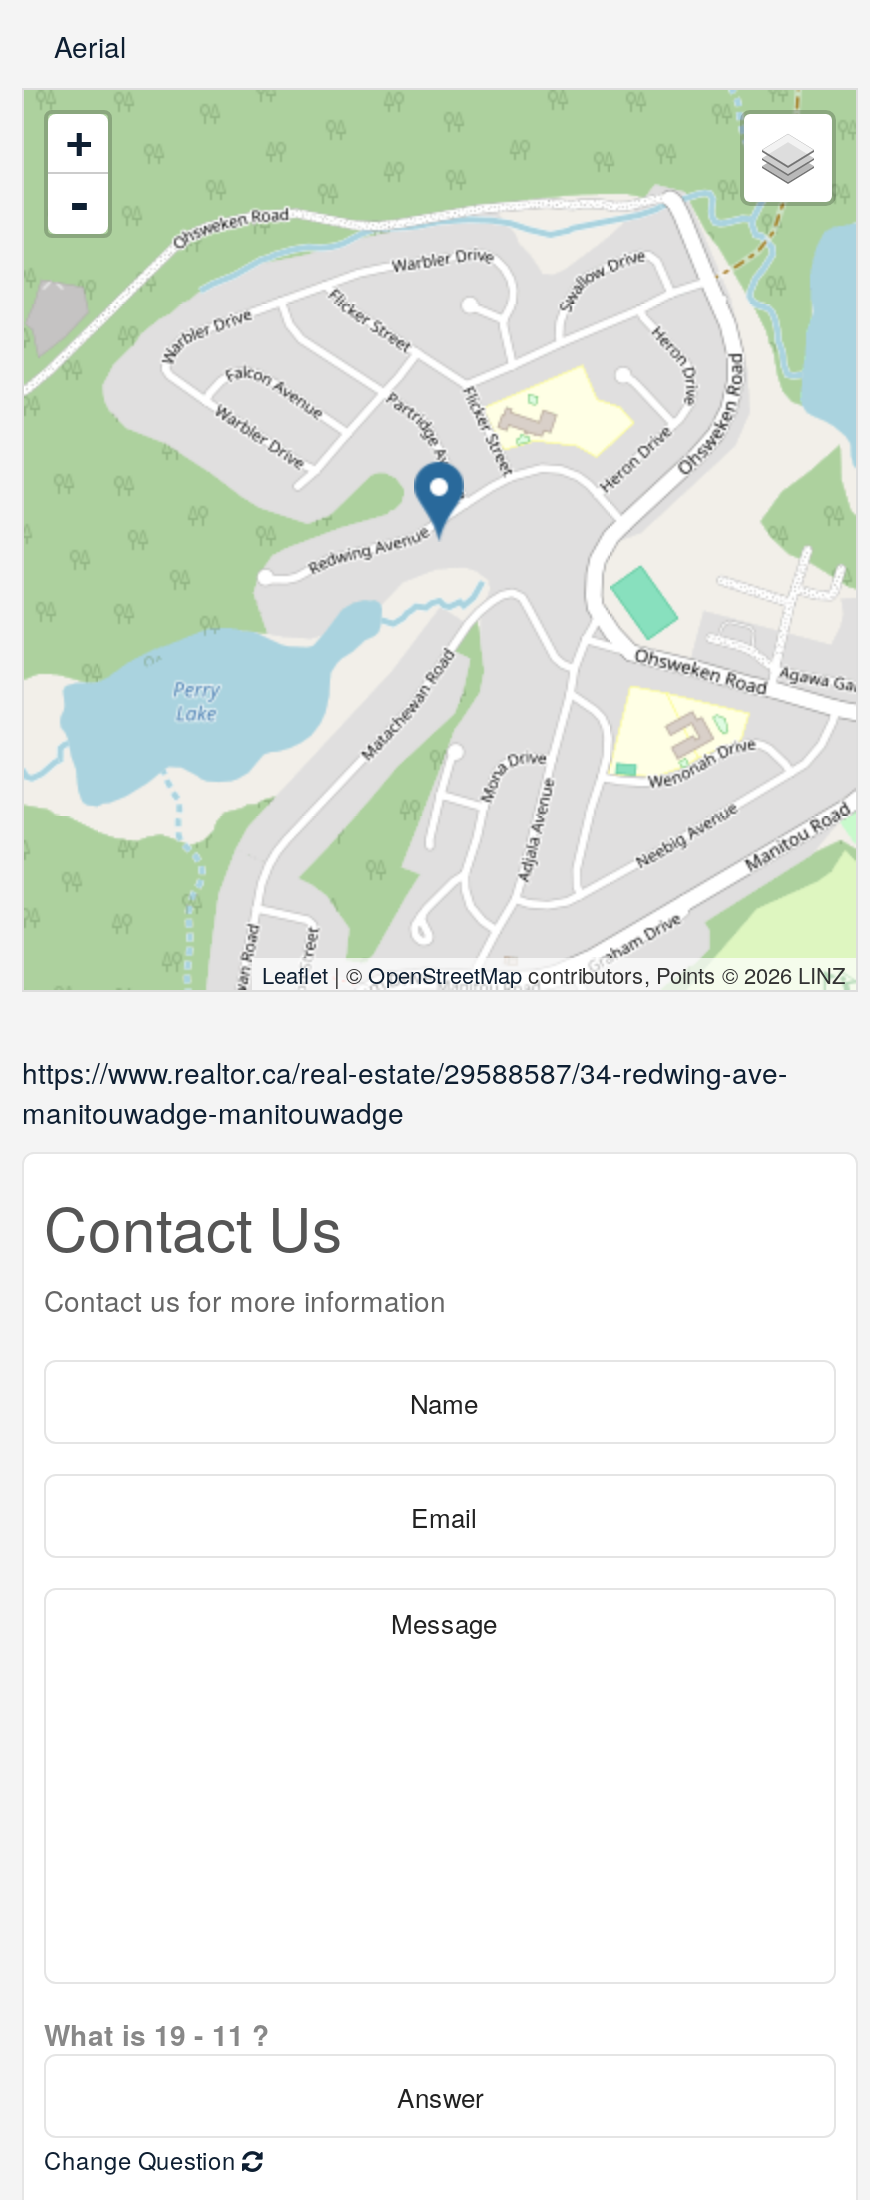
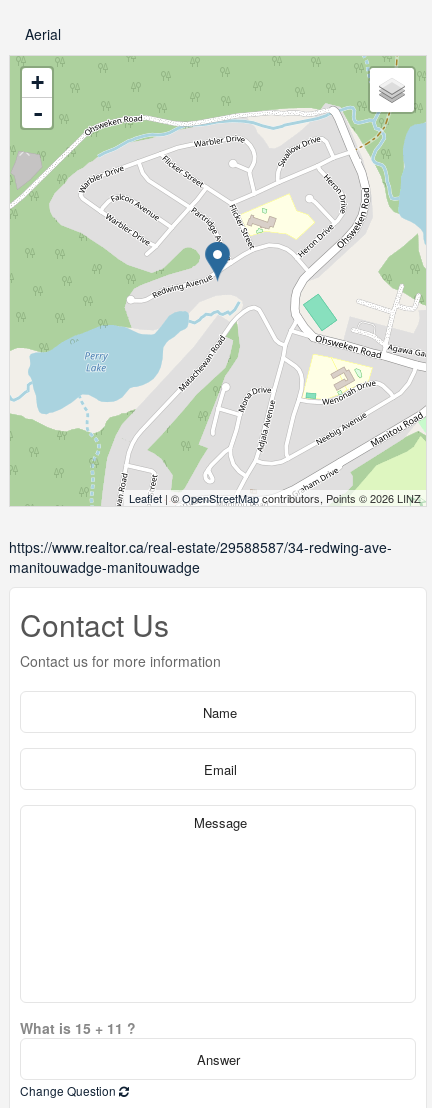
[44,2014,270,2054] What is 19 - 11 ? -> [20,1018,136,1038] What is 15 + 11 ?

